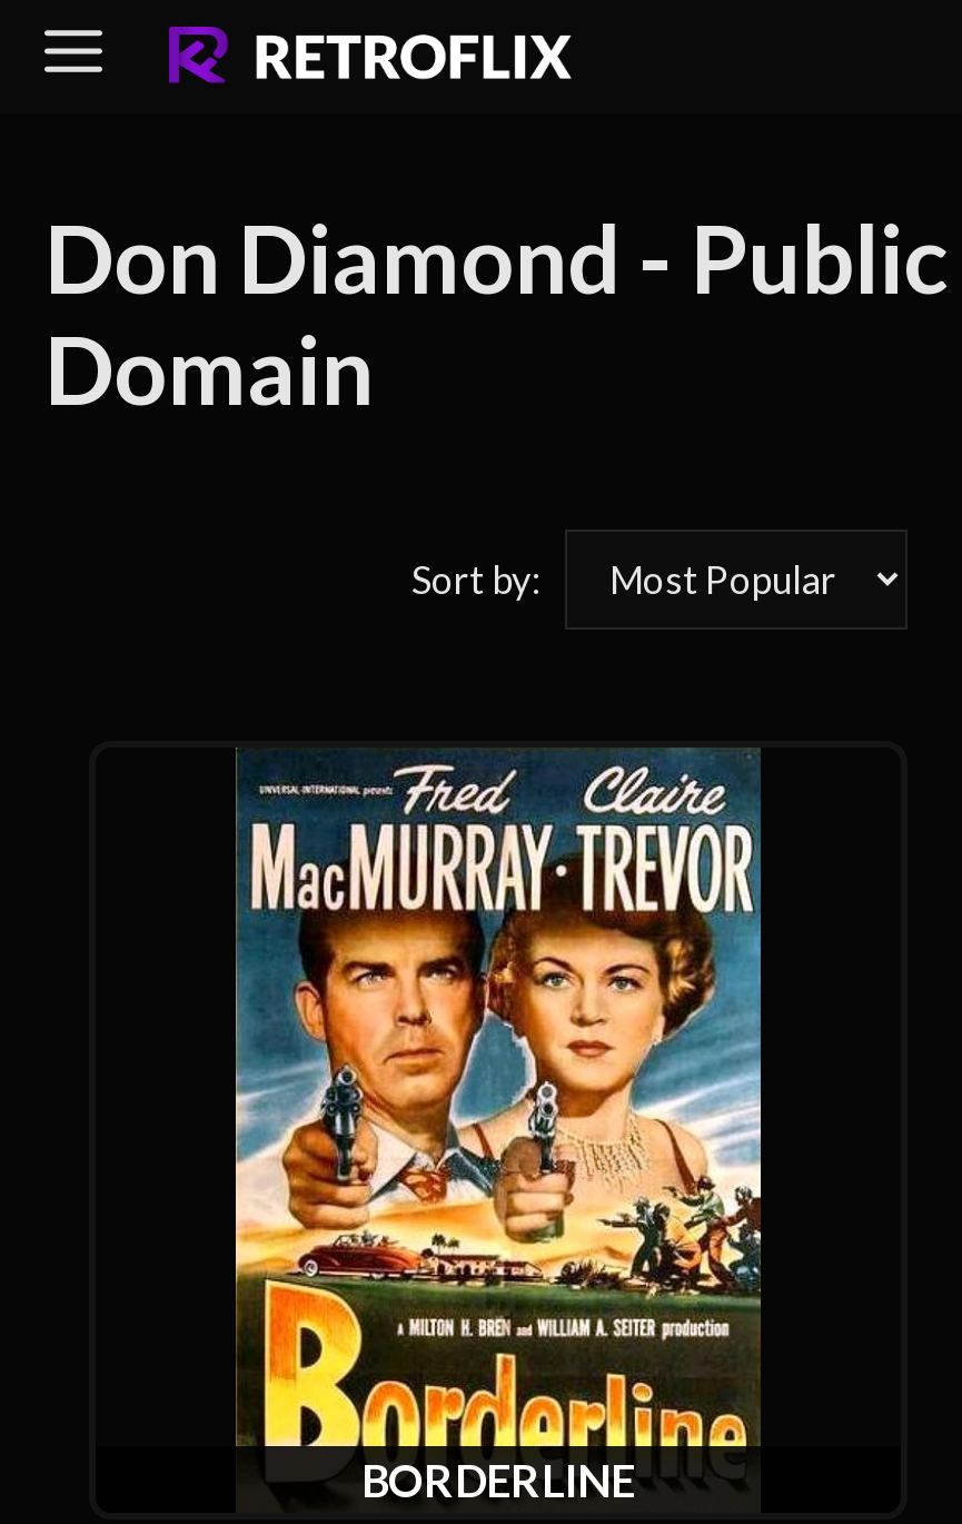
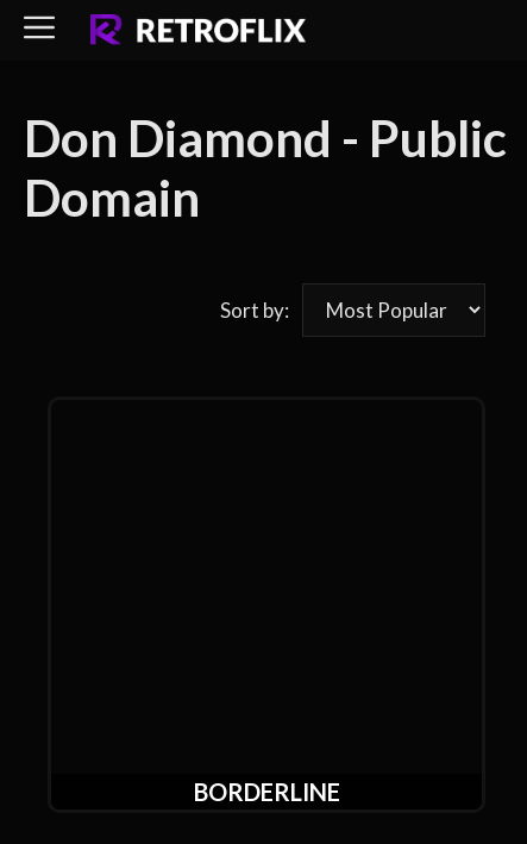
[234,748,763,1477] [image] -> none

